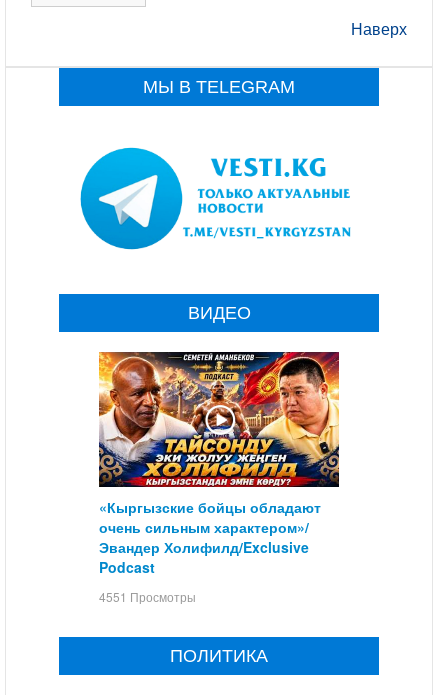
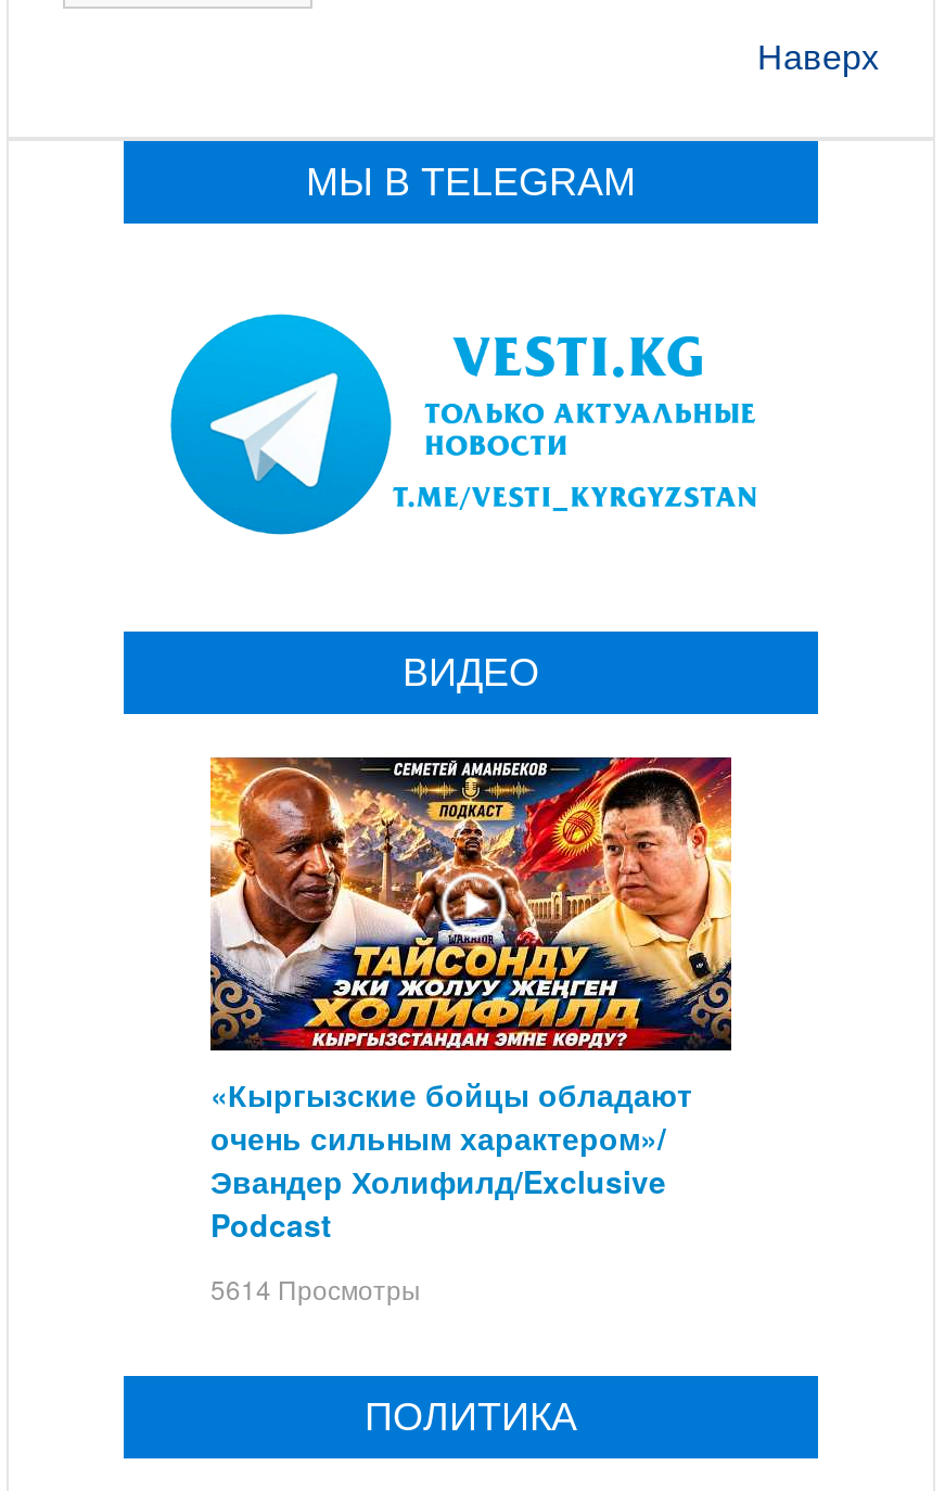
[99,588,196,605] 4551 Просмотры -> [210,1269,421,1306] 5614 Просмотры

